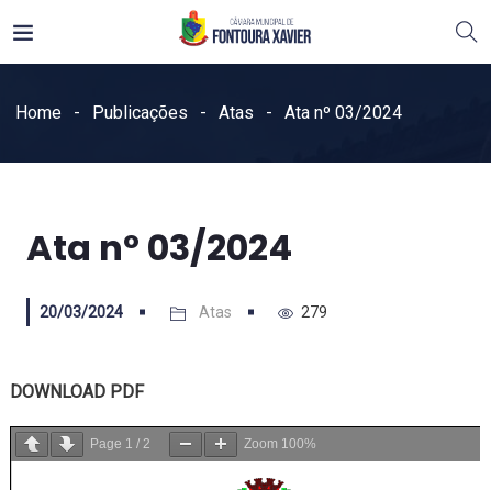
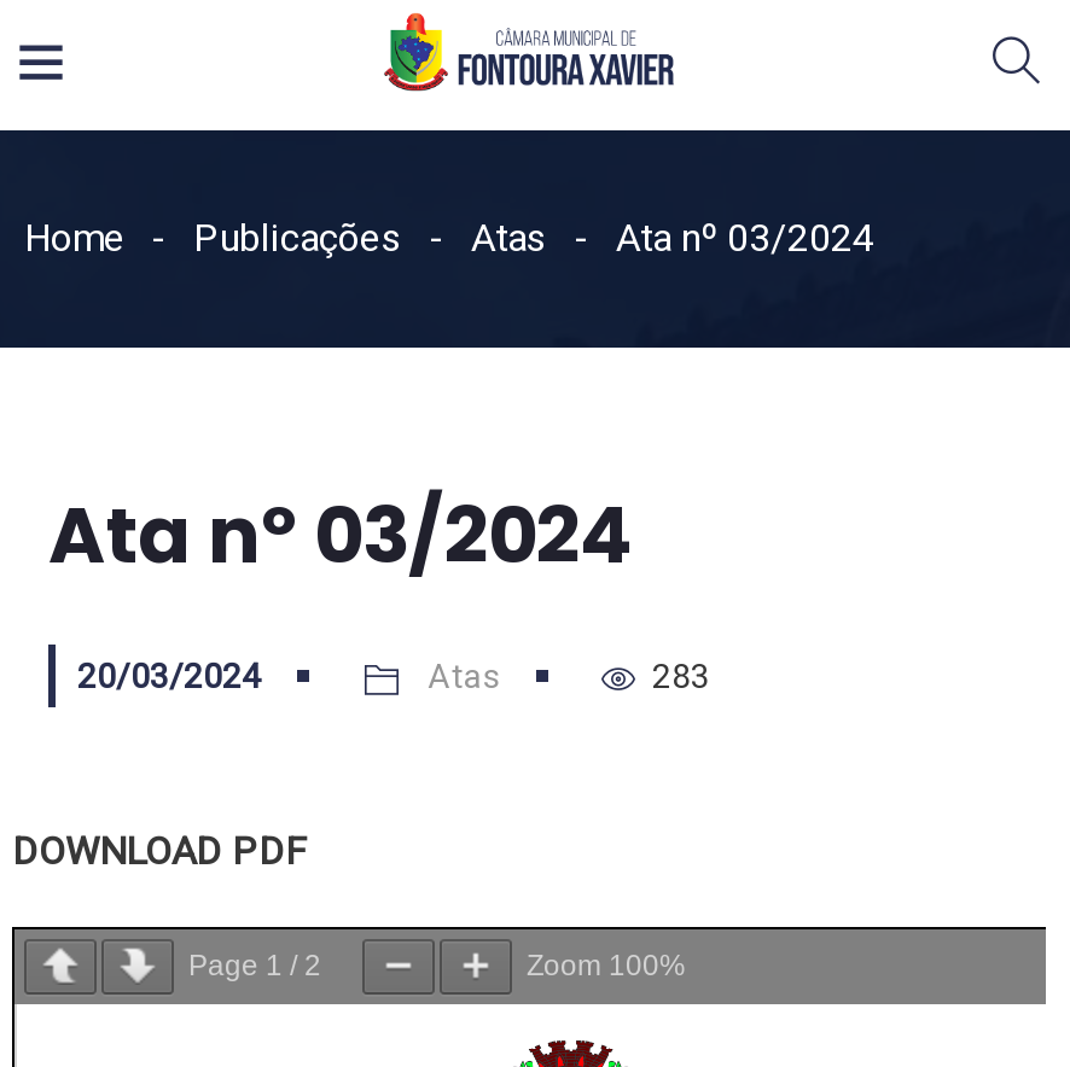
[301,303,327,321] 279 -> [652,657,710,695] 283

